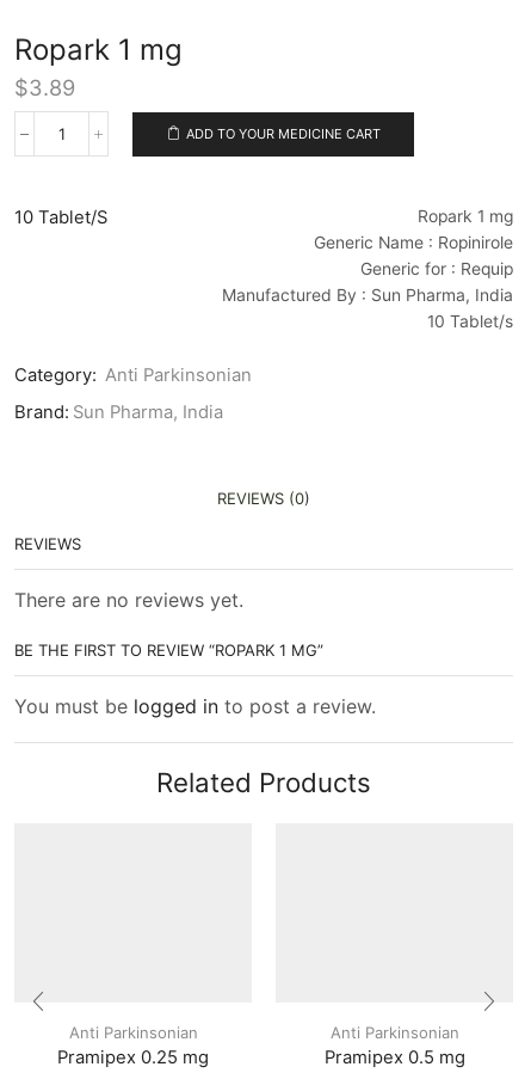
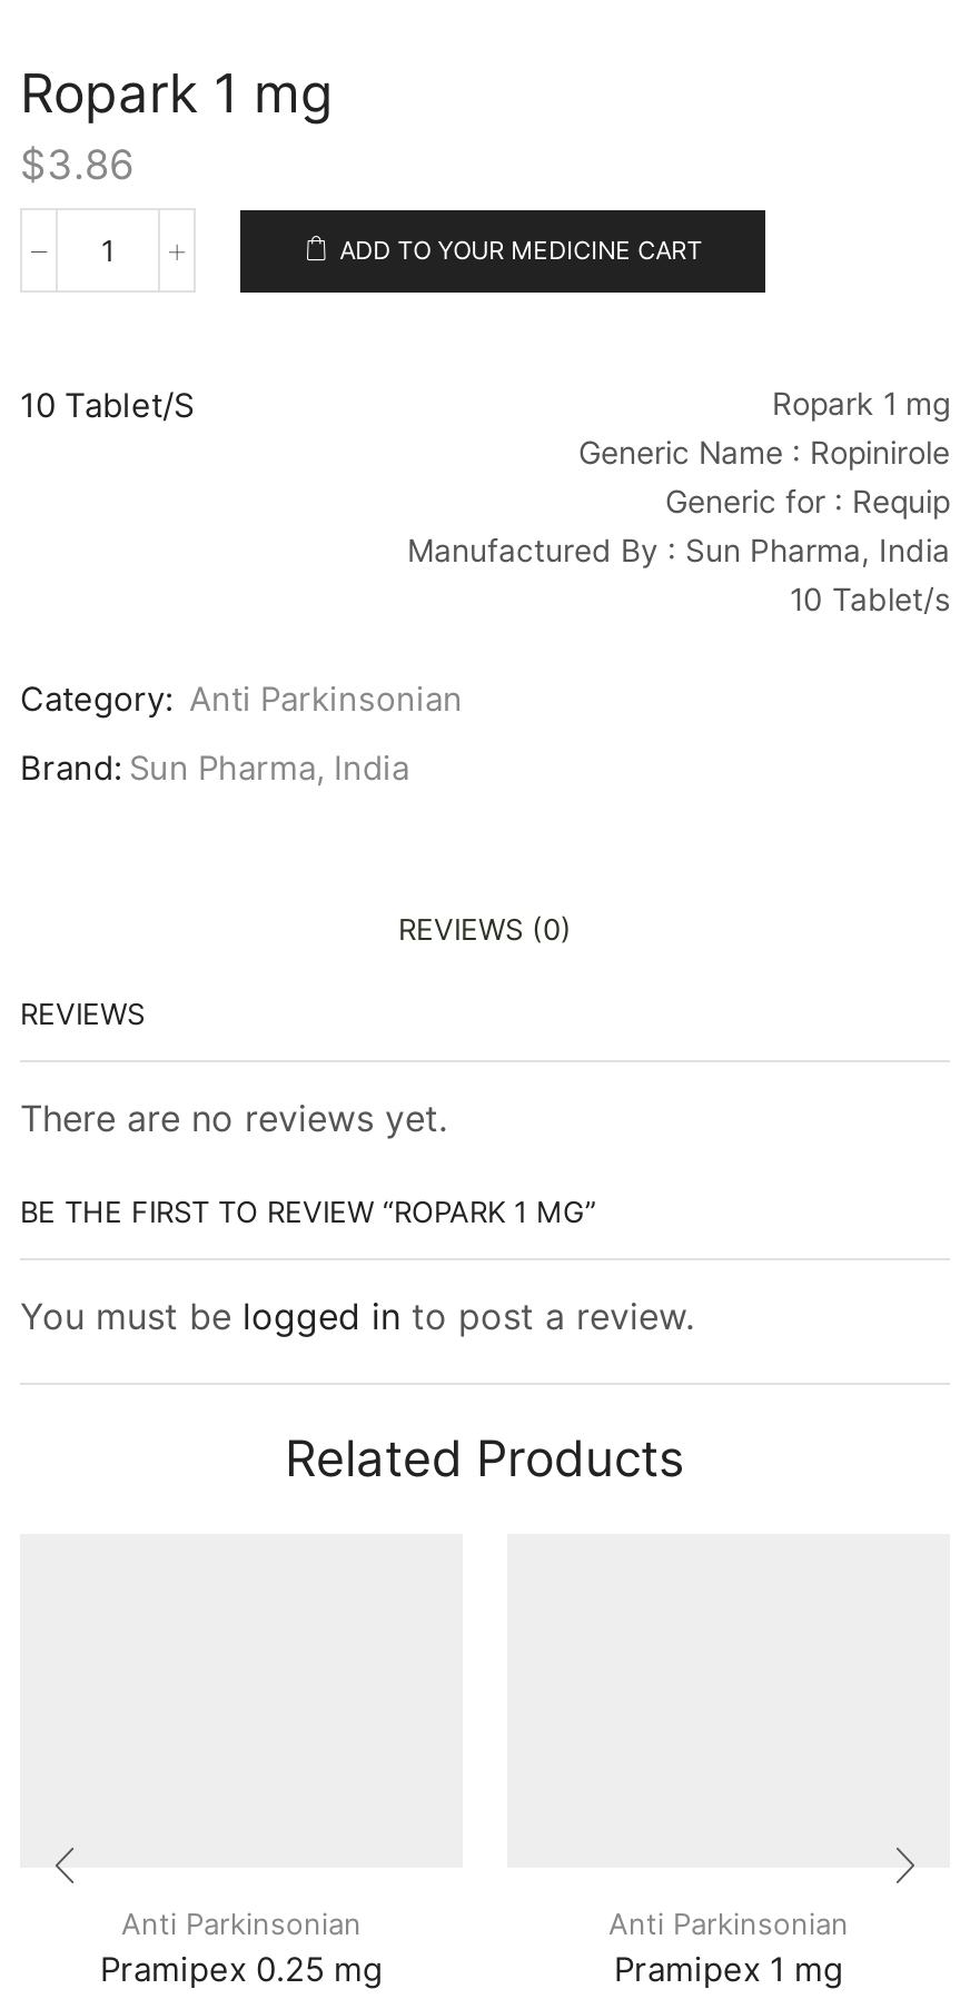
[14,74,75,101] $3.89 -> [20,139,133,188] $3.86
[324,1046,465,1068] Pramipex 0.5 mg -> [614,1949,843,1989] Pramipex 1 mg

